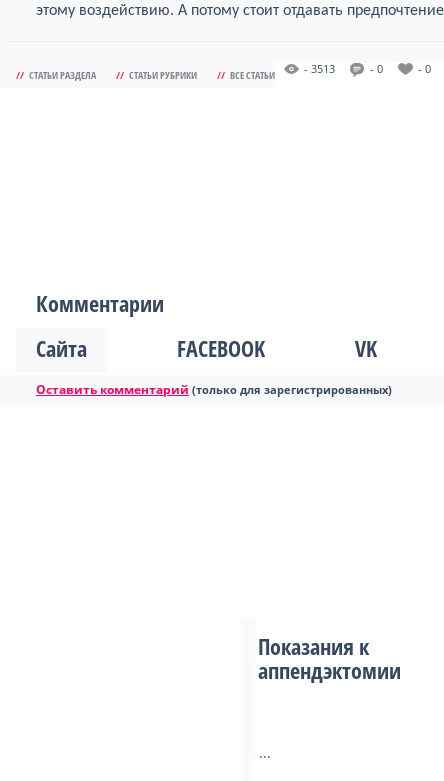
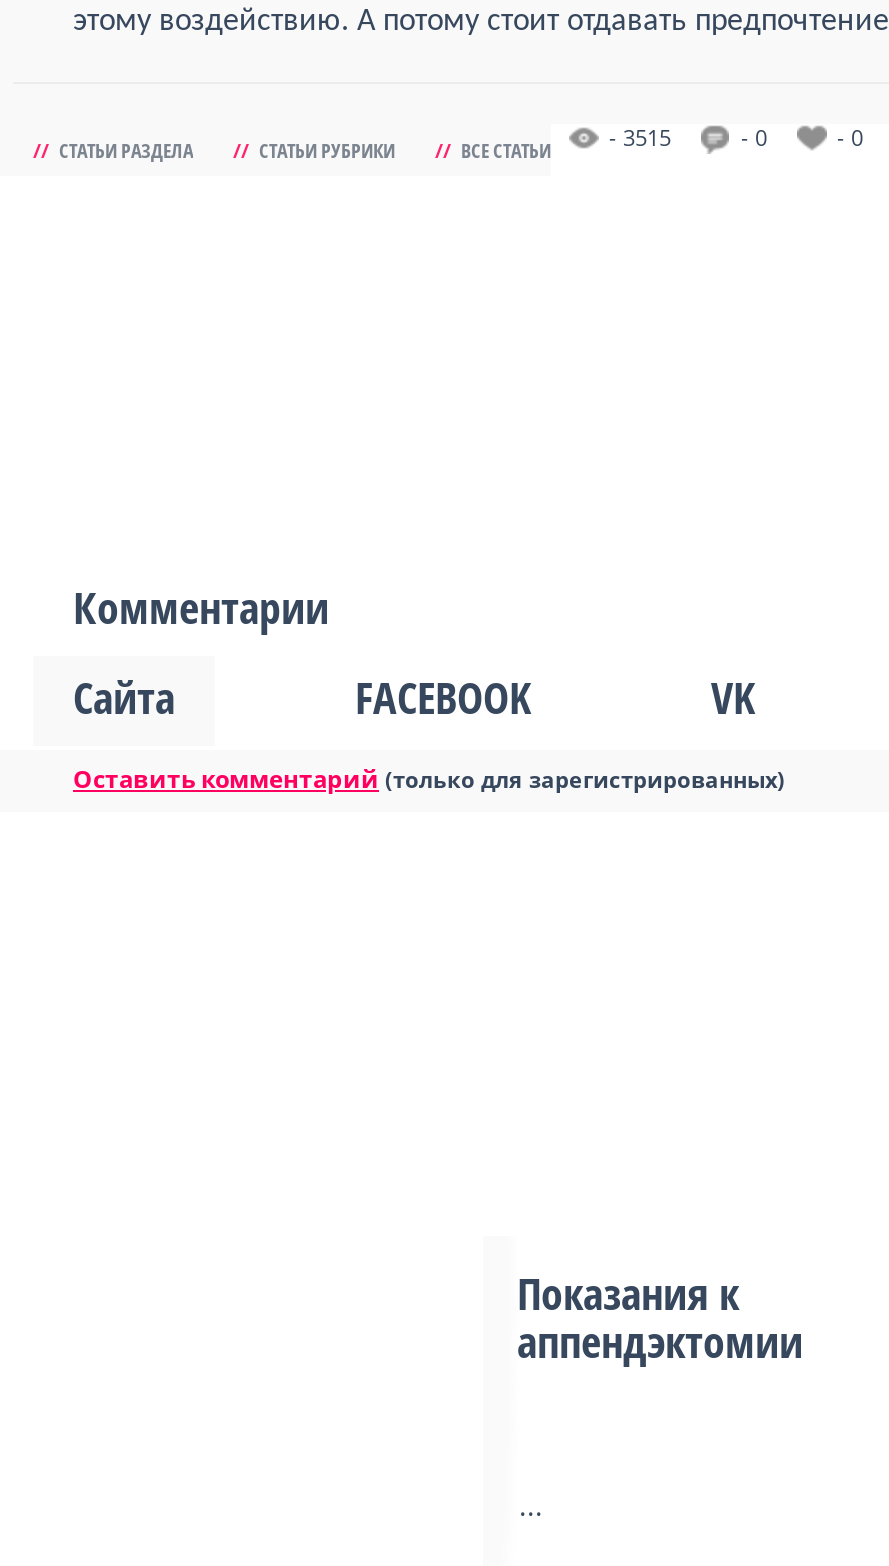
[304,61,335,76] - 3513 -> [609,122,671,152] - 3515

